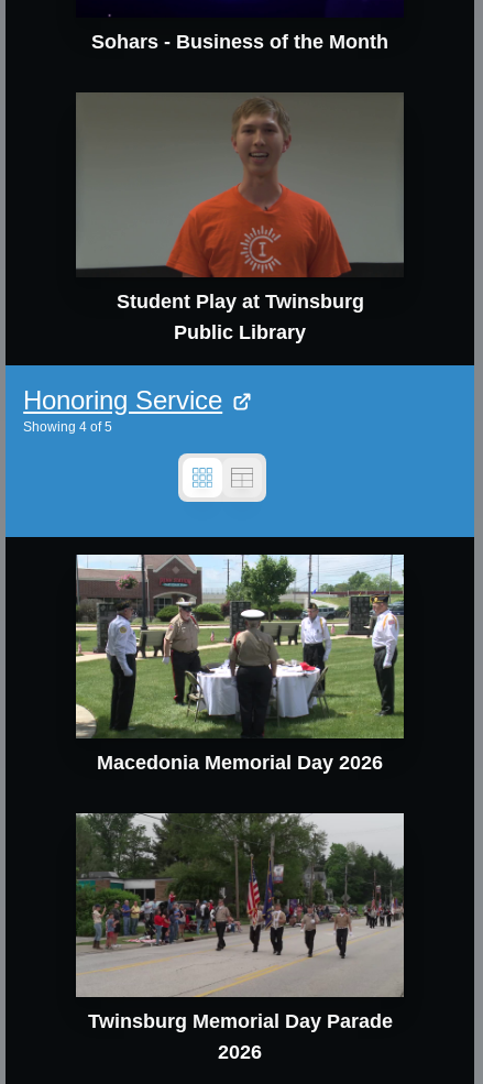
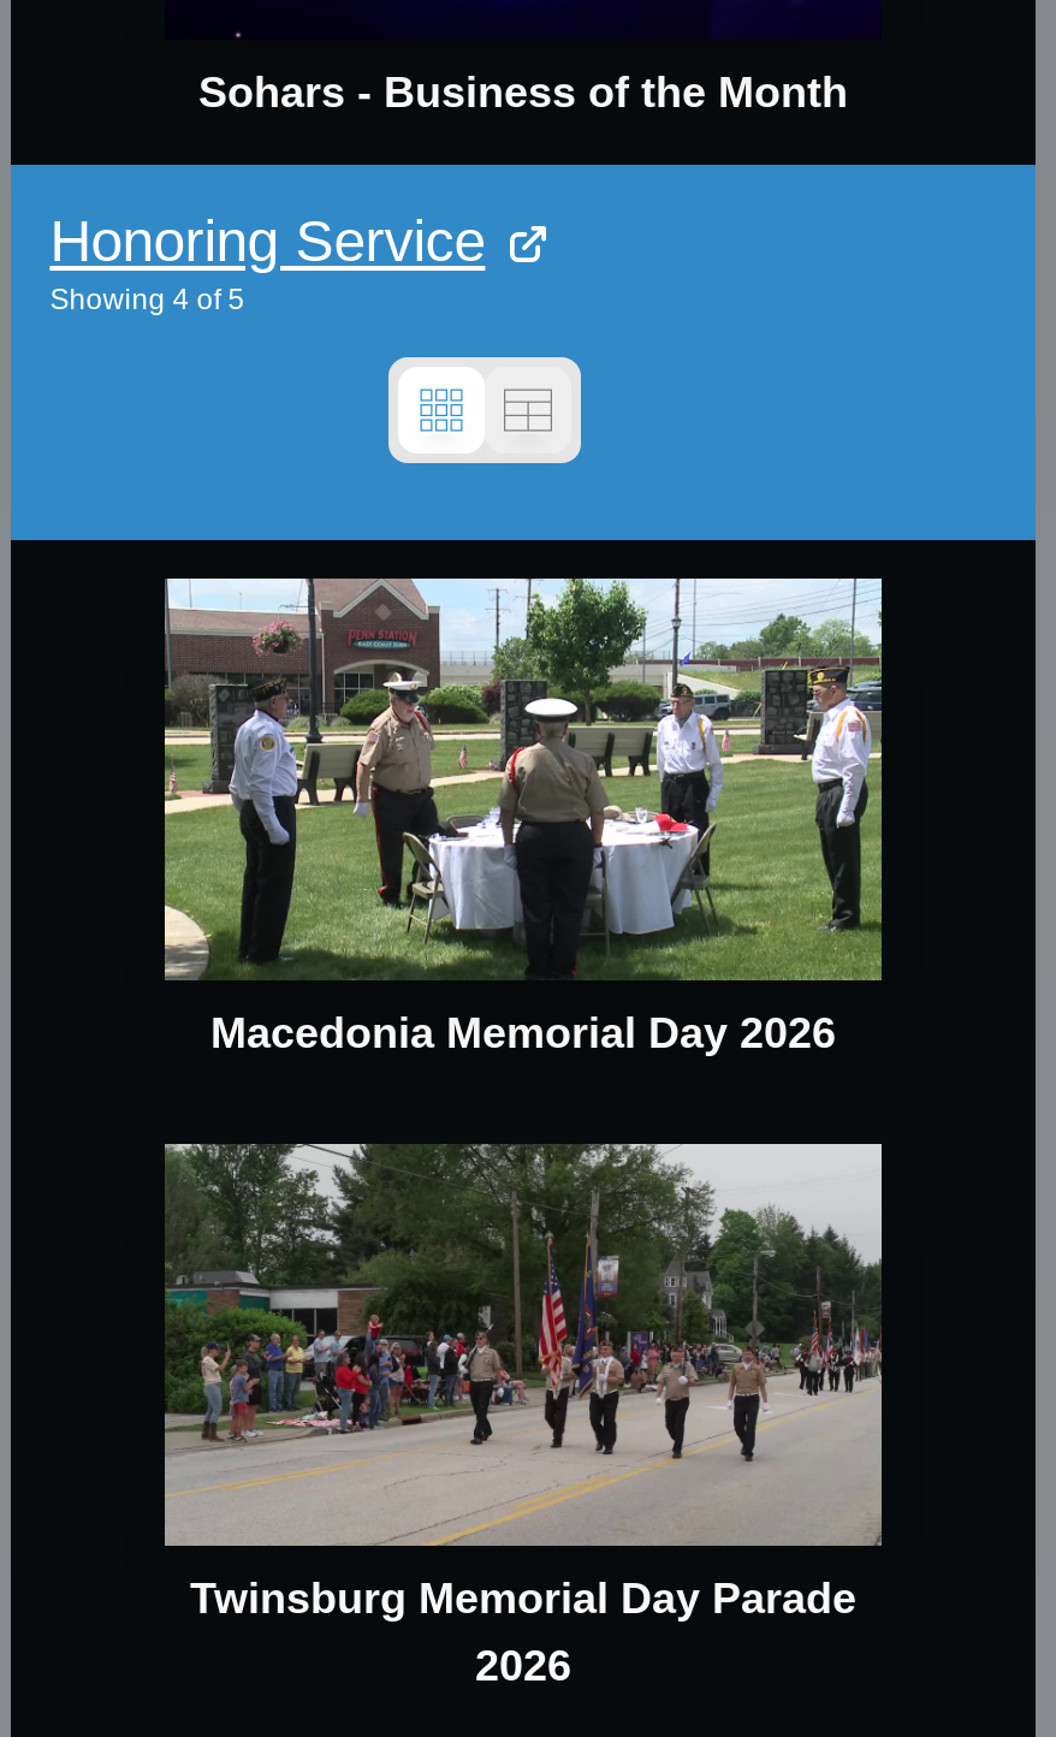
[75,75,405,343] [image] | Student Play at Twinsburg | Public Library -> none

